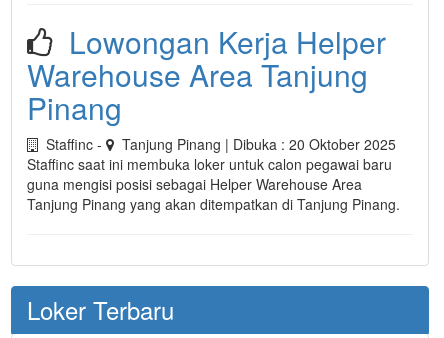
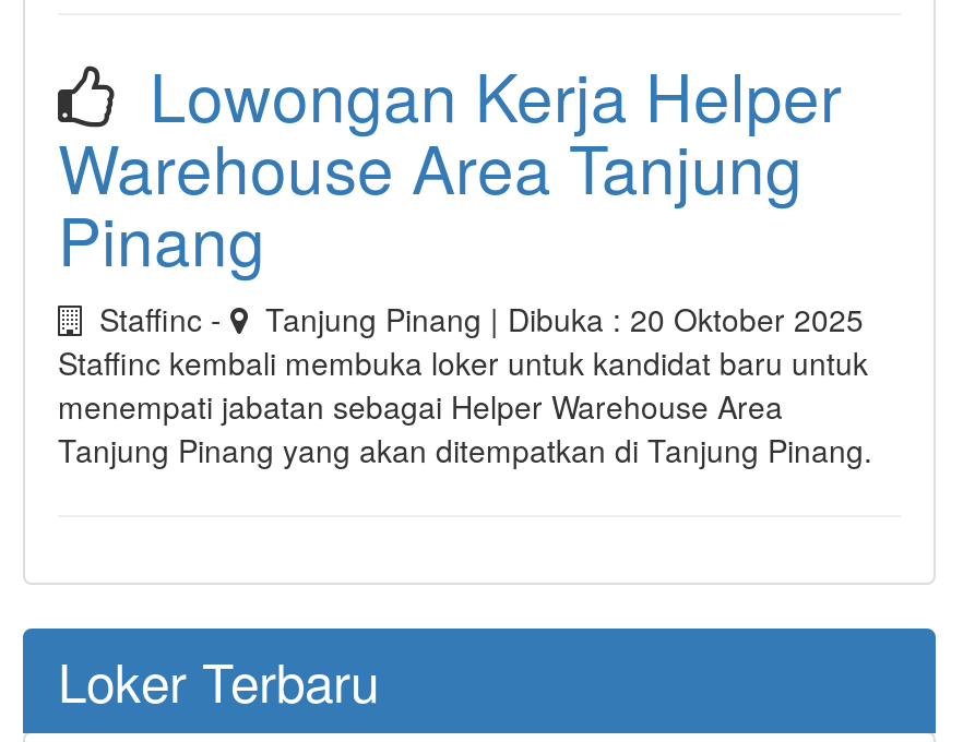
[27,154,392,194] Staffinc saat ini membuka loker untuk calon pegawai baru | guna mengisi posisi sebagai Helper Warehouse Area -> [58,340,868,428] Staffinc kembali membuka loker untuk kandidat baru untuk | menempati jabatan sebagai Helper Warehouse Area

